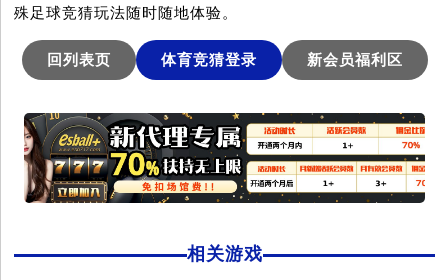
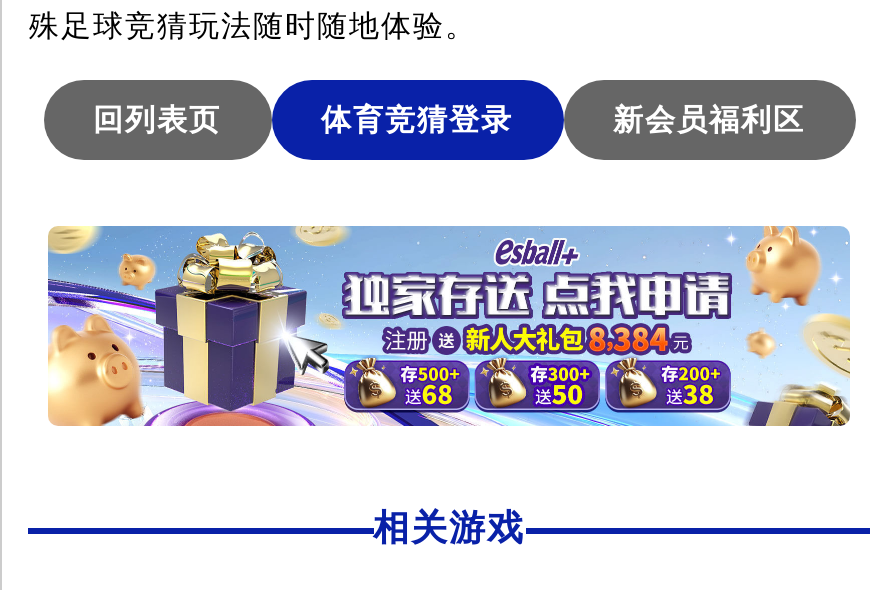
[23,112,426,204] [image] -> [48,224,850,428] [image]

